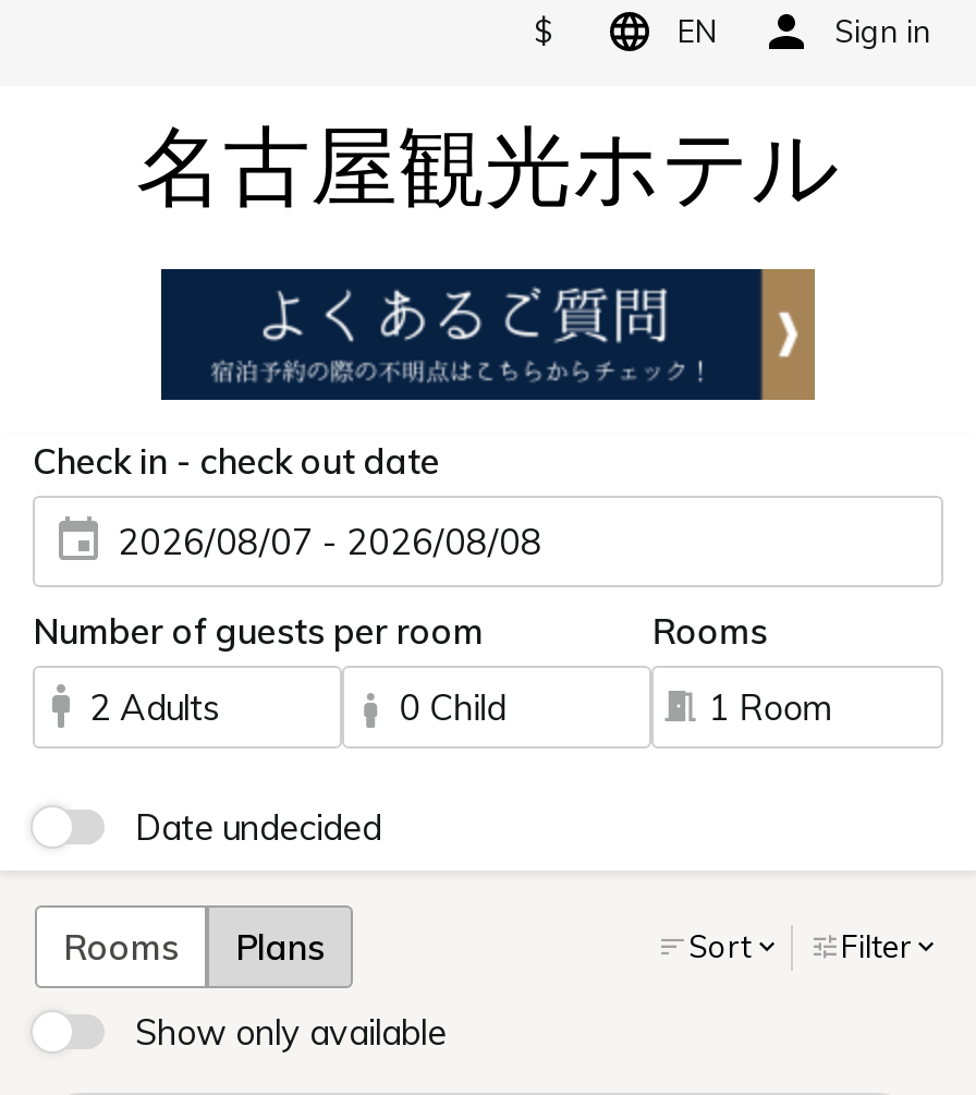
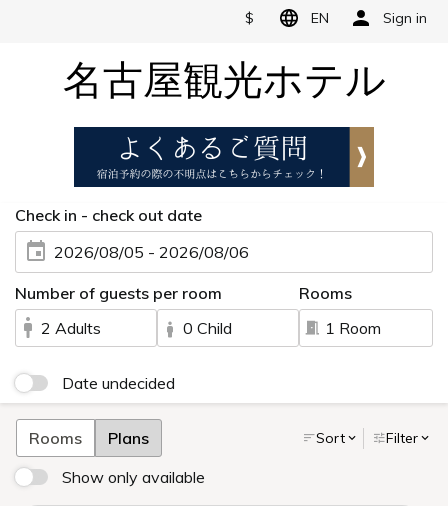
[118,520,542,563] 2026/08/07 - 2026/08/08 -> [54,242,249,262] 2026/08/05 - 2026/08/06

